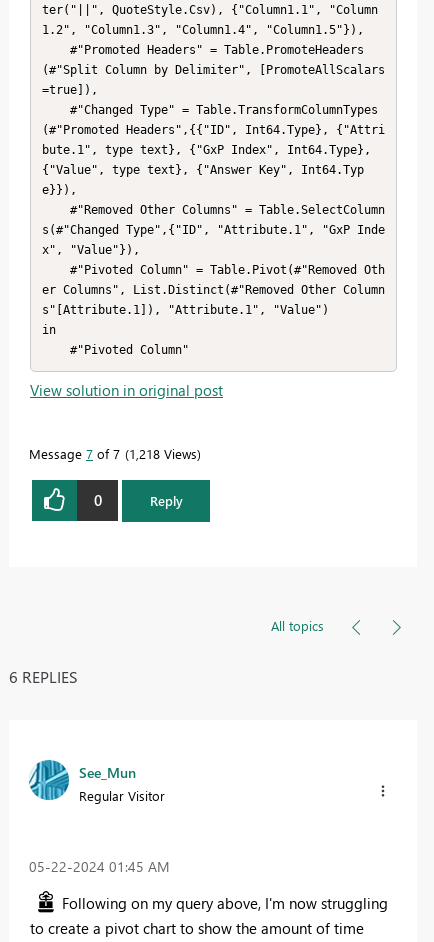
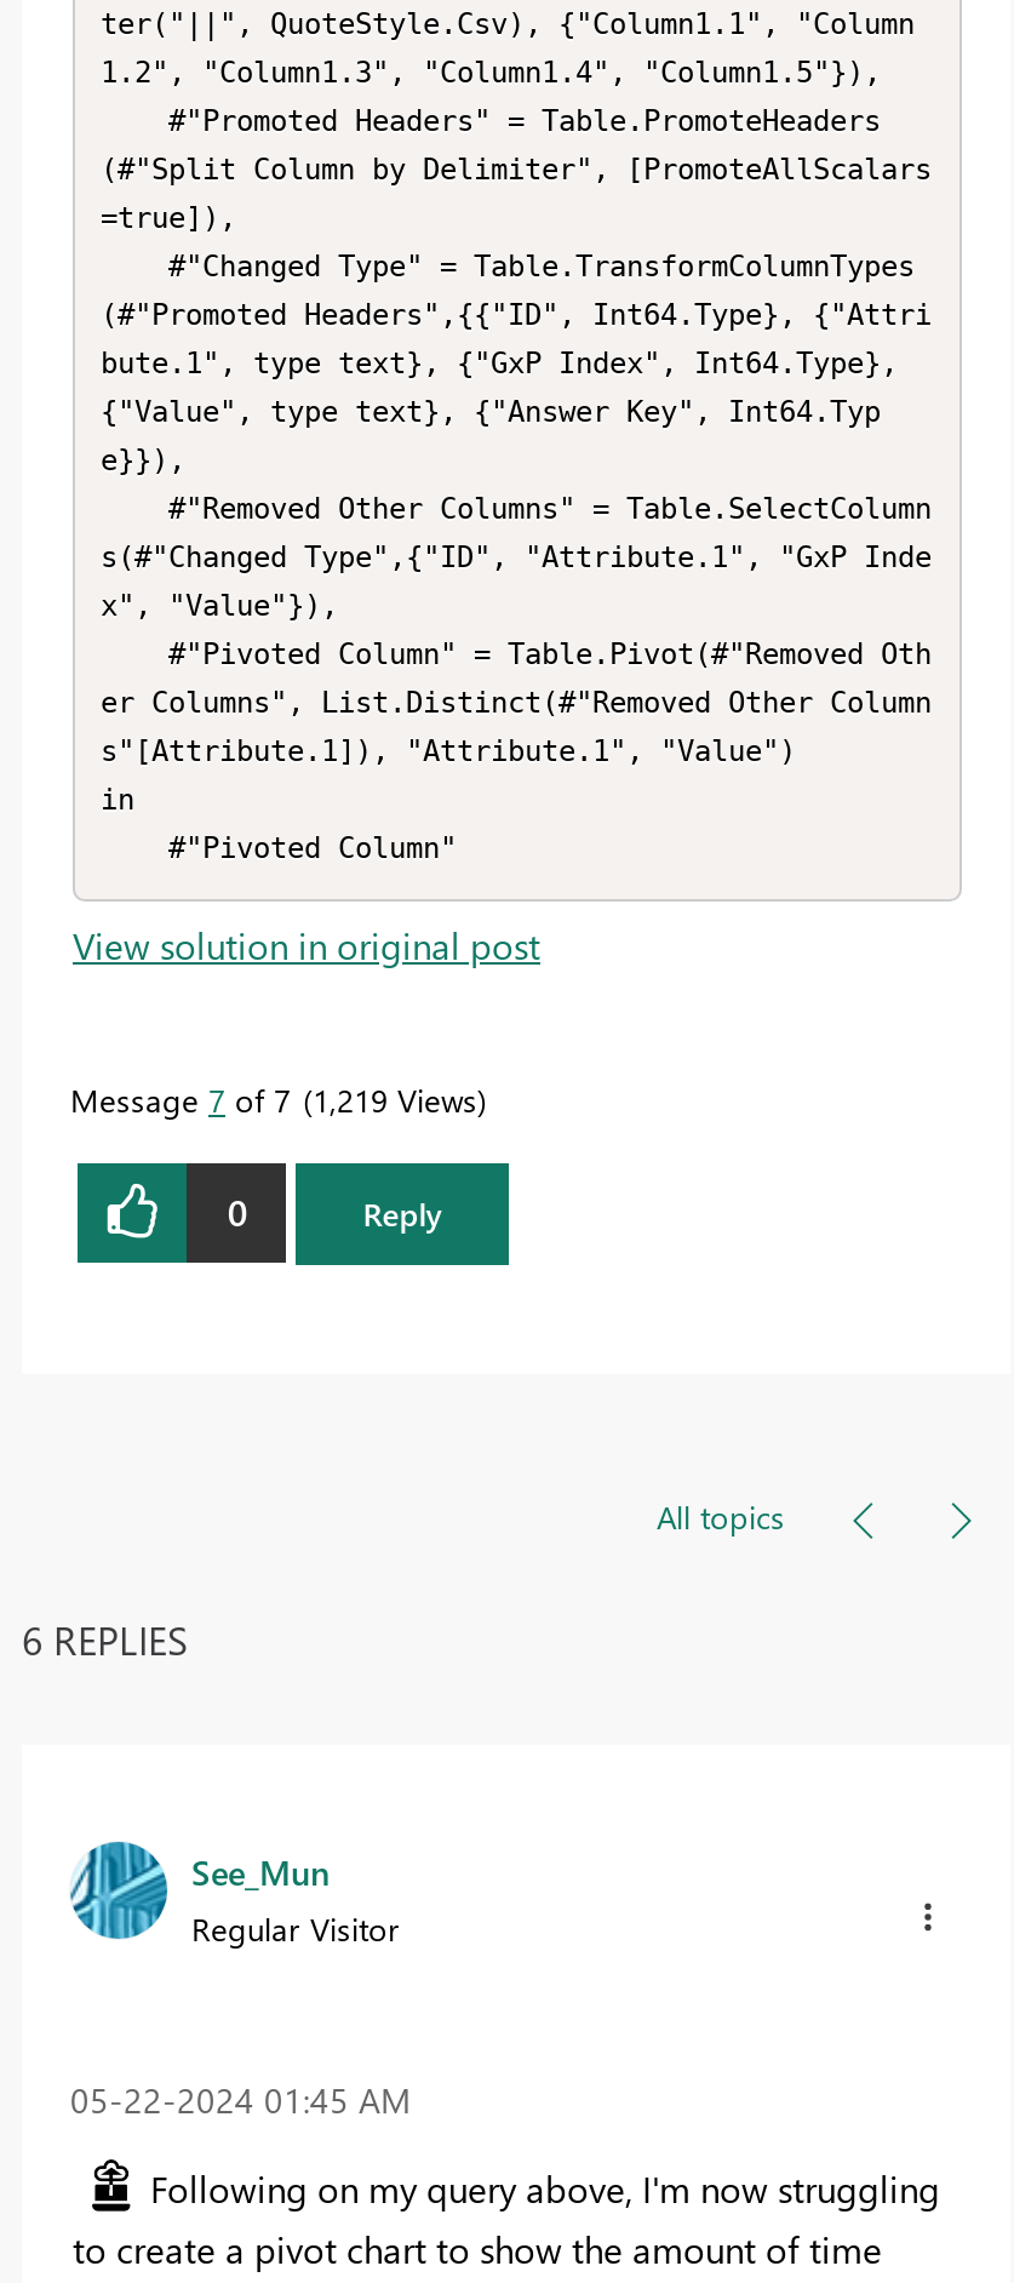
[29,445,197,462] Message 7 of 7 1,218 Views -> [70,1078,477,1119] Message 7 of 7 1,219 Views

